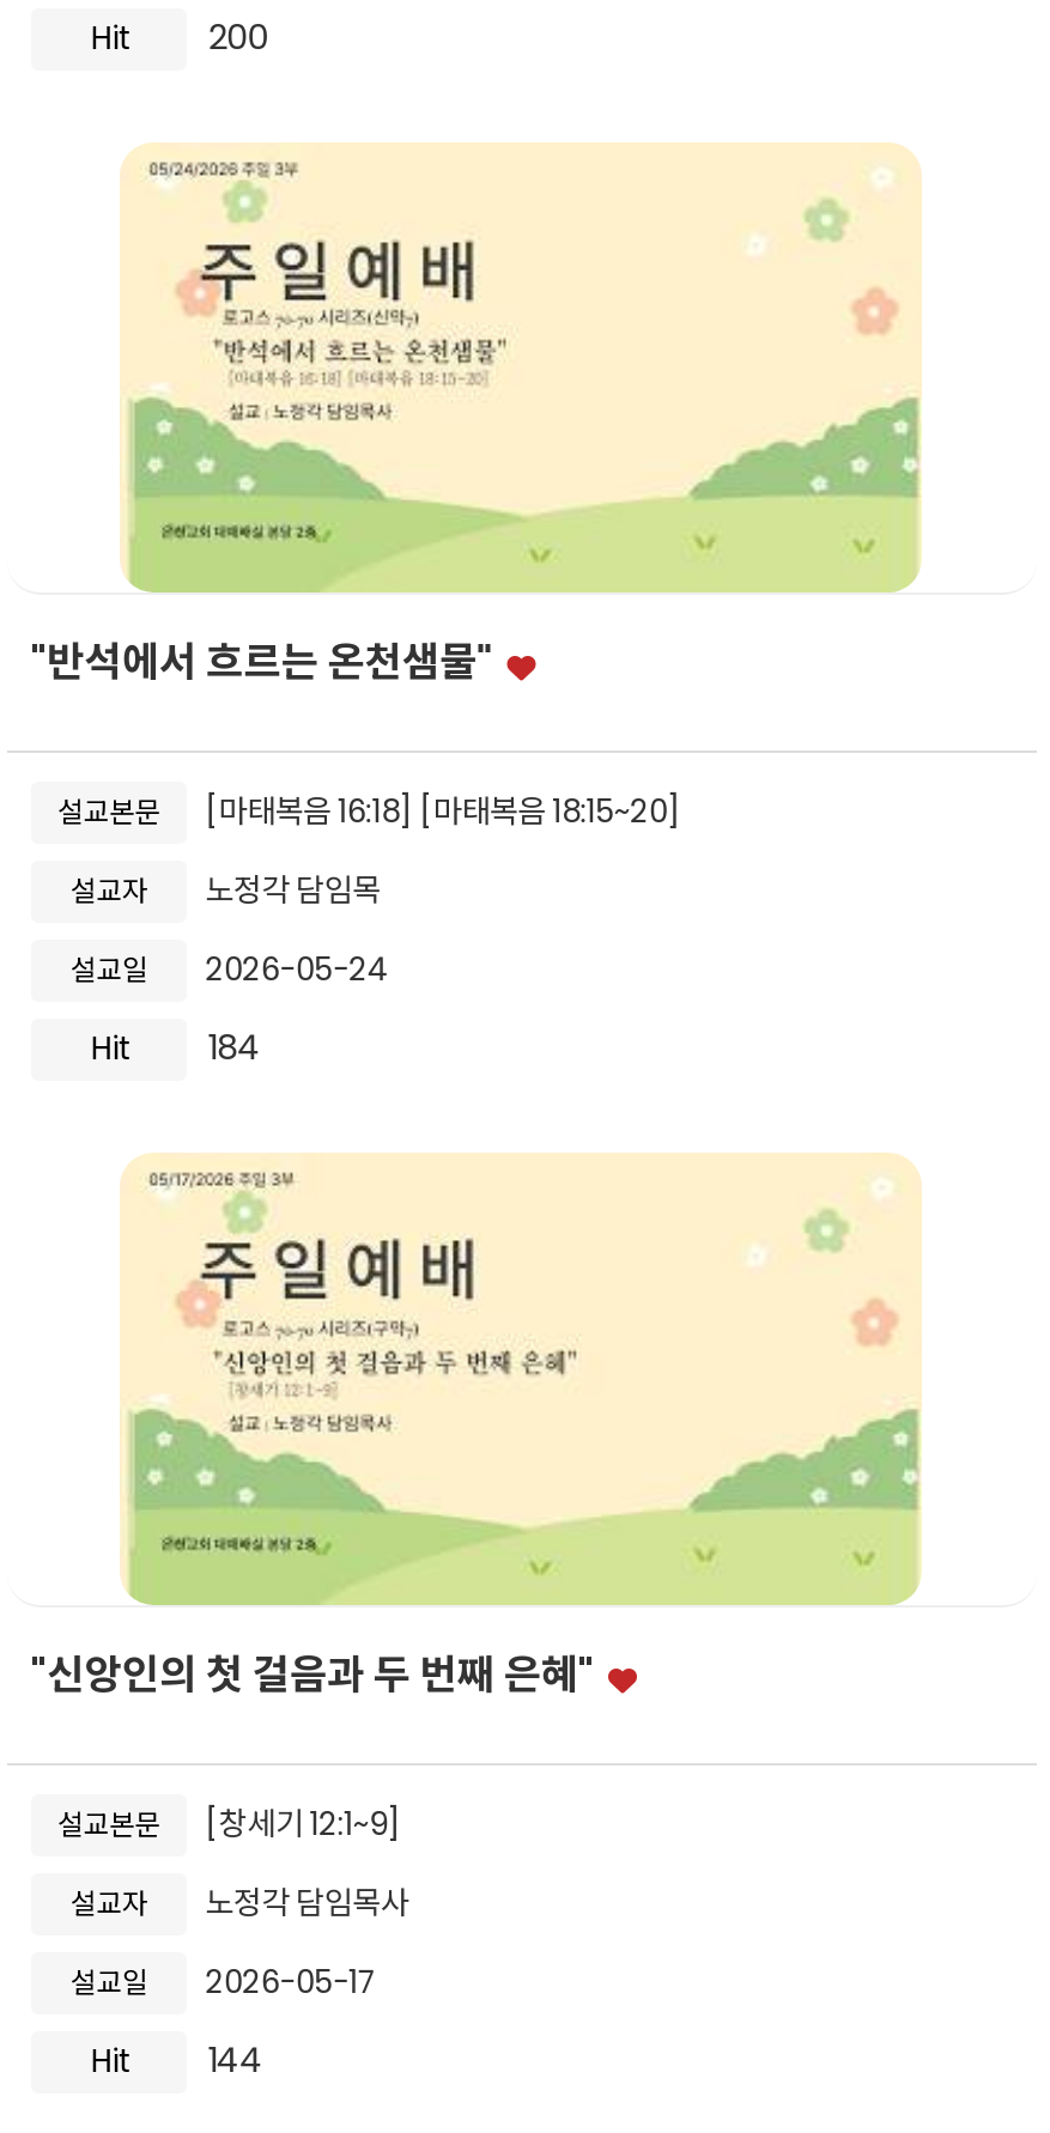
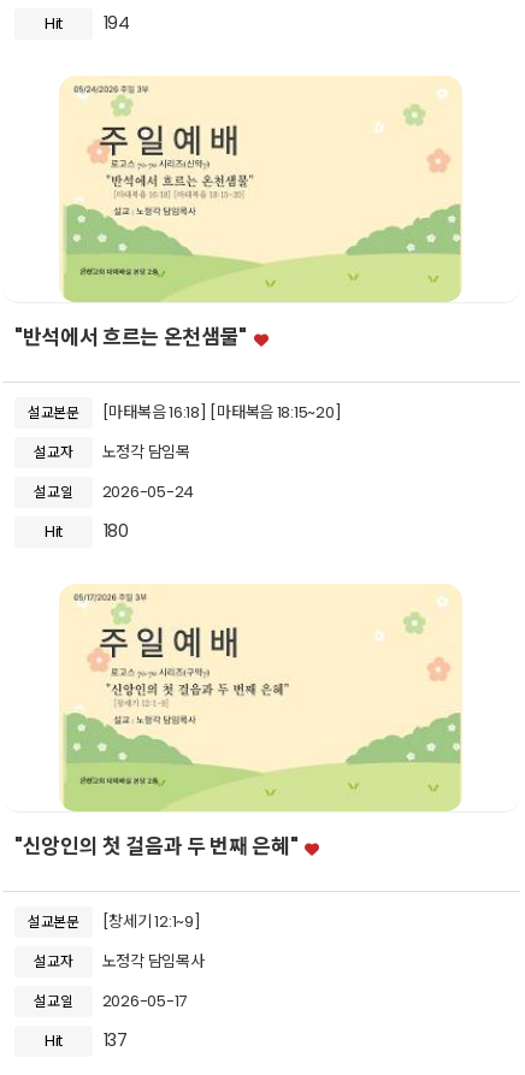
[91,13,268,61] Hit 200 -> [44,11,130,35] Hit 194
[91,1024,261,1072] Hit 184 -> [44,519,129,543] Hit 180
[91,2036,263,2083] Hit 144 -> [44,1028,128,1052] Hit 137

